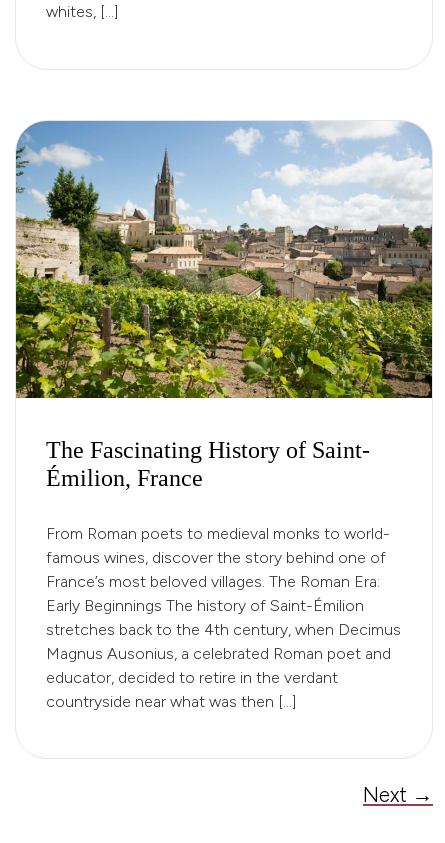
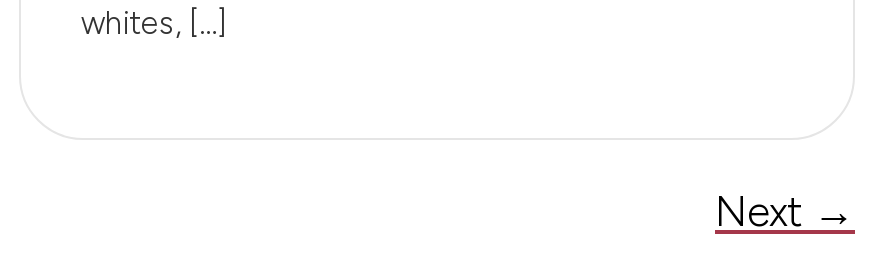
[15,120,433,711] [image] | The Fascinating History of Saint- | Émilion, France | From Roman poets to medieval monks to world- | famous wines, discover the story behind one of | France’s most beloved villages. The Roman Era: | Early Beginnings The history of Saint-Émilion | stretches back to the 4th century, when Decimus | Magnus Ausonius, a celebrated Roman poet and | educator, decided to retire in the verdant | countryside near what was then […] -> none

